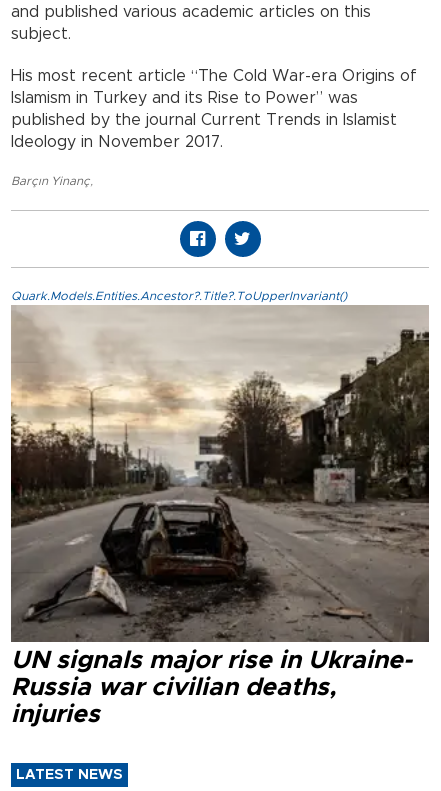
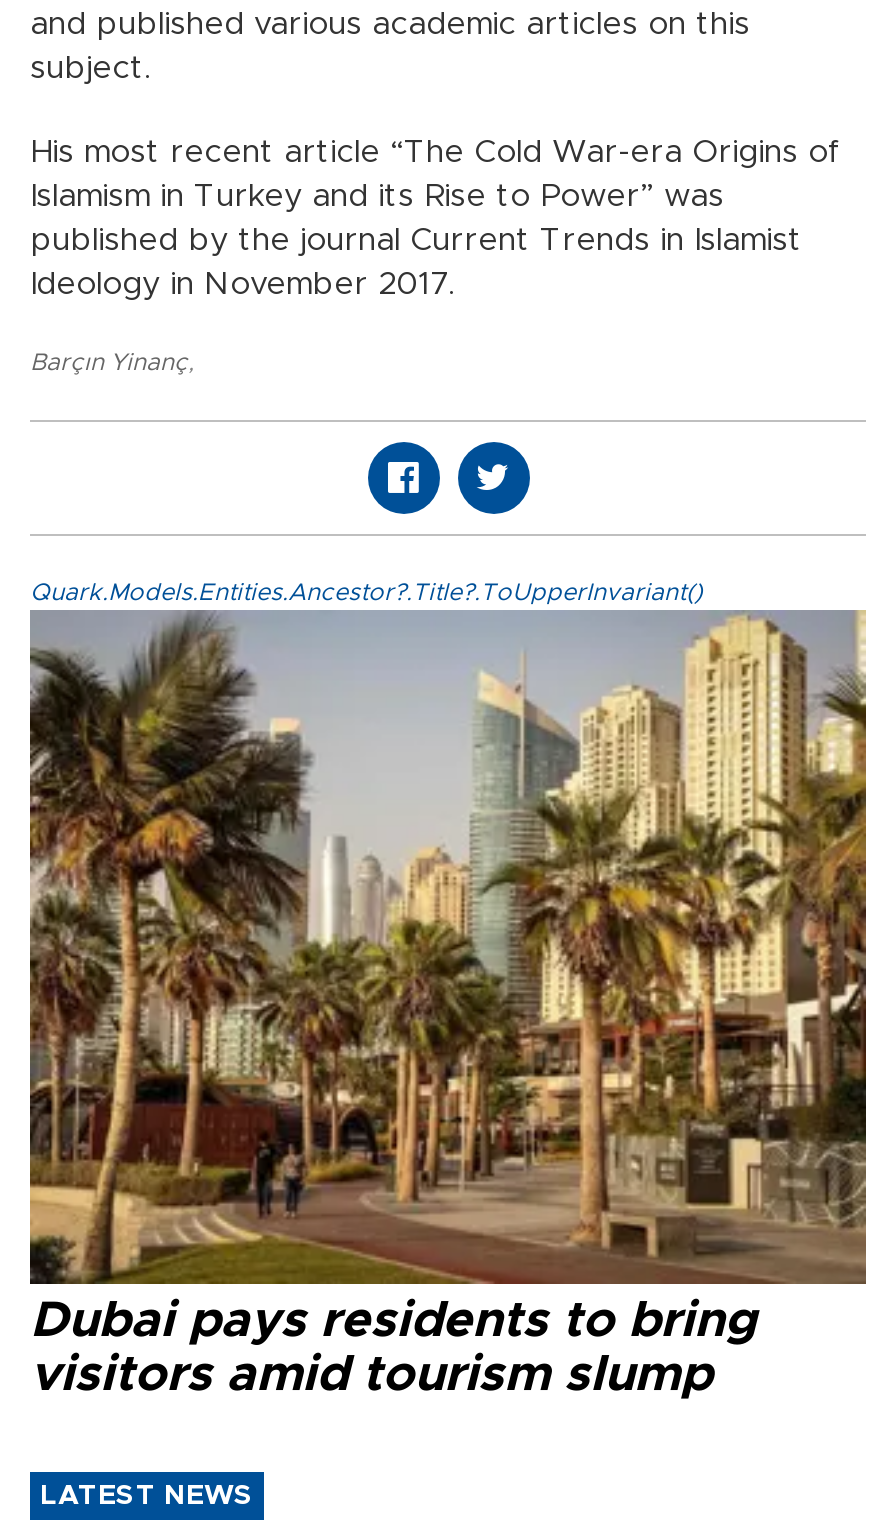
[10,306,430,727] [image] | UN signals major rise in Ukraine- | Russia war civilian deaths, | injuries -> [28,610,868,1400] [image] | Dubai pays residents to bring | visitors amid tourism slump

